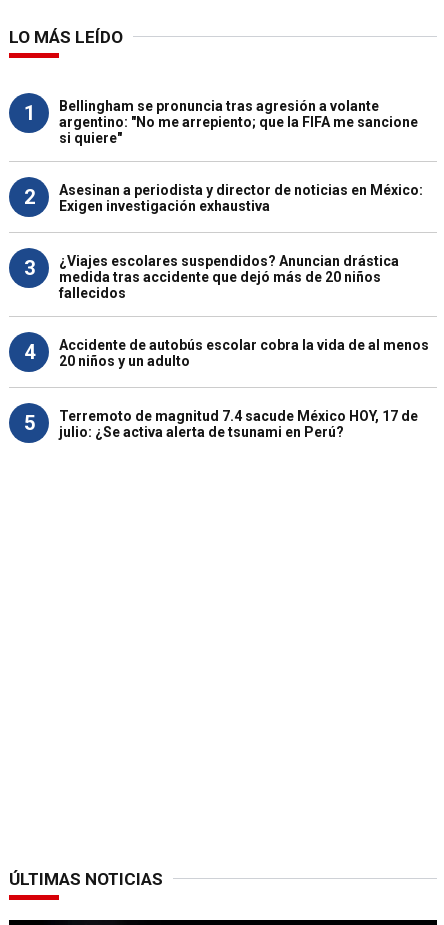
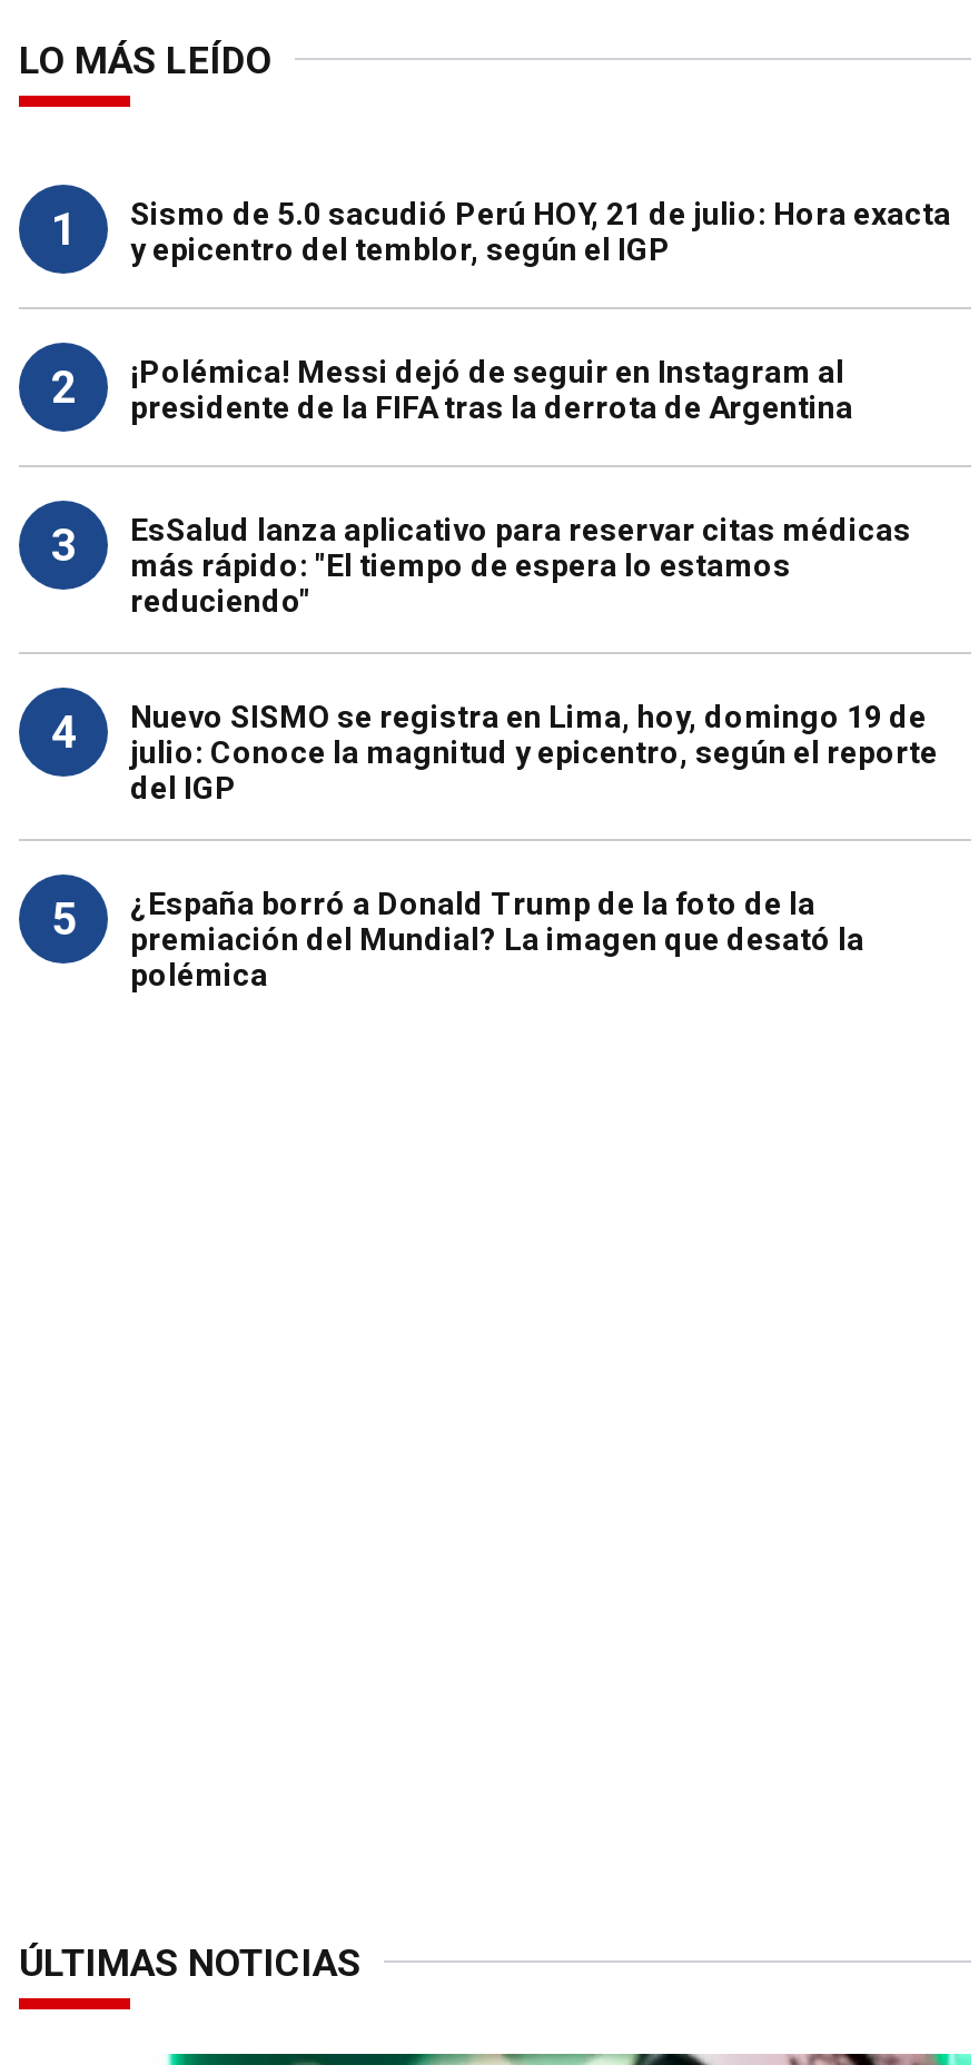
[59,98,418,146] Bellingham se pronuncia tras agresión a volante | argentino: "No me arrepiento; que la FIFA me sancione | si quiere" -> [130,195,951,266] Sismo de 5.0 sacudió Perú HOY, 21 de julio: Hora exacta | y epicentro del temblor, según el IGP
[59,182,423,214] Asesinan a periodista y director de noticias en México: | Exigen investigación exhaustiva -> [130,353,853,424] ¡Polémica! Messi dejó de seguir en Instagram al | presidente de la FIFA tras la derrota de Argentina
[59,253,399,301] ¿Viajes escolares suspendidos? Anuncian drástica | medida tras accidente que dejó más de 20 niños | fallecidos -> [130,511,911,618] EsSalud lanza aplicativo para reservar citas médicas | más rápido: "El tiempo de espera lo estamos | reduciendo"
[59,337,429,369] Accidente de autobús escolar cobra la vida de al menos | 20 niños y un adulto -> [130,698,938,805] Nuevo SISMO se registra en Lima, hoy, domingo 19 de | julio: Conoce la magnitud y epicentro, según el reporte | del IGP
[59,408,418,440] Terremoto de magnitud 7.4 sacude México HOY, 17 de | julio: ¿Se activa alerta de tsunami en Perú? -> [130,885,864,992] ¿España borró a Donald Trump de la foto de la | premiación del Mundial? La imagen que desató la | polémica

